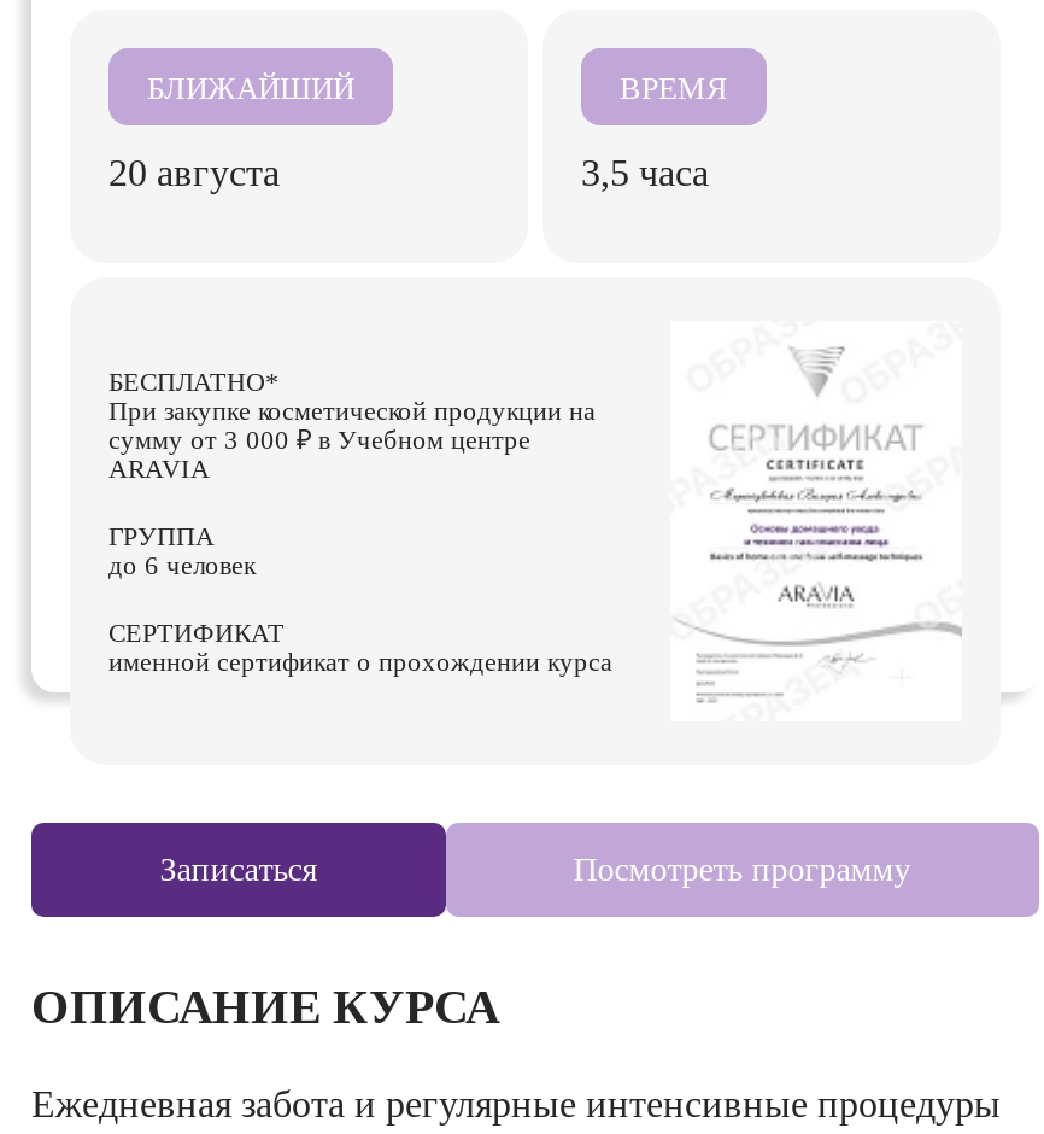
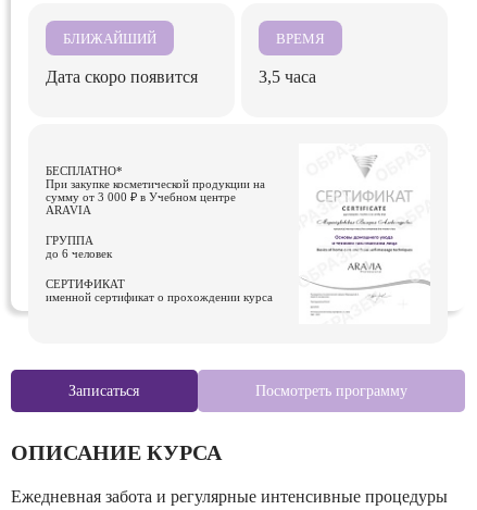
[108,152,280,193] 20 августа -> [46,67,198,86] Дата скоро появится

